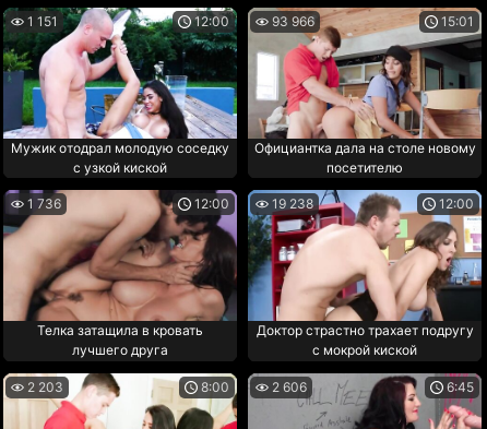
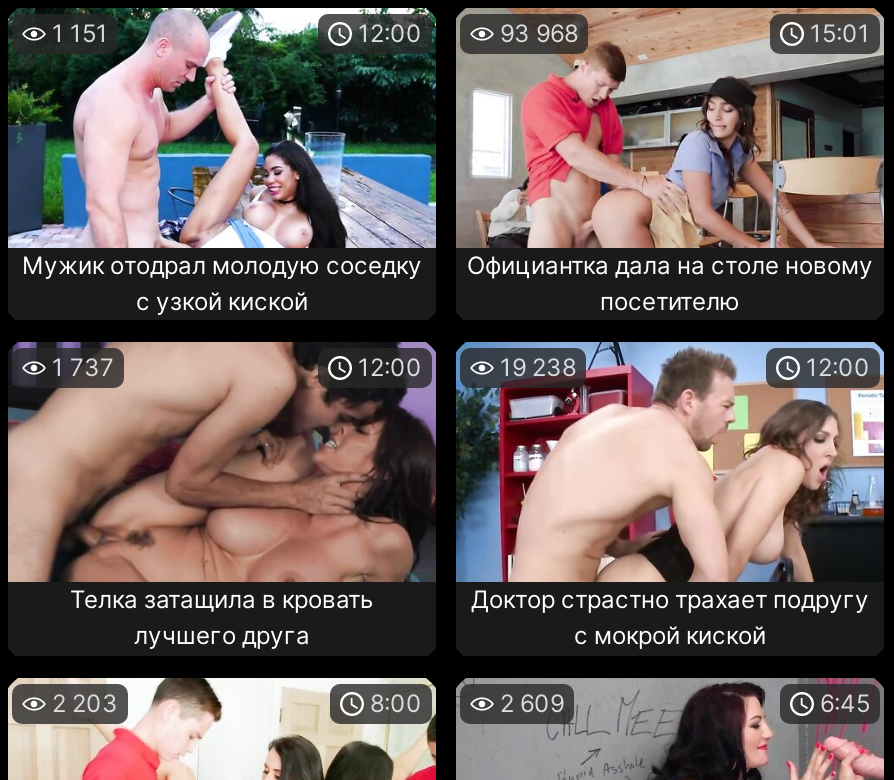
[272,13,314,29] 93 966 -> [500,18,578,48] 93 968
[27,196,61,212] 1 736 -> [52,353,114,383] 1 737
[272,379,307,395] 2 606 -> [500,688,564,718] 2 609

